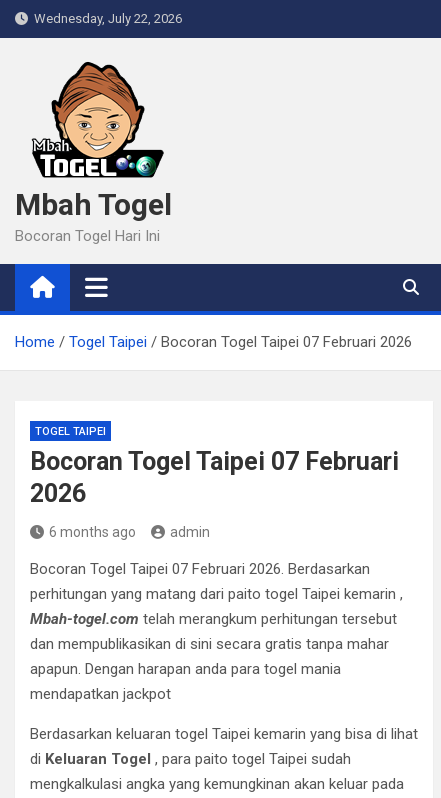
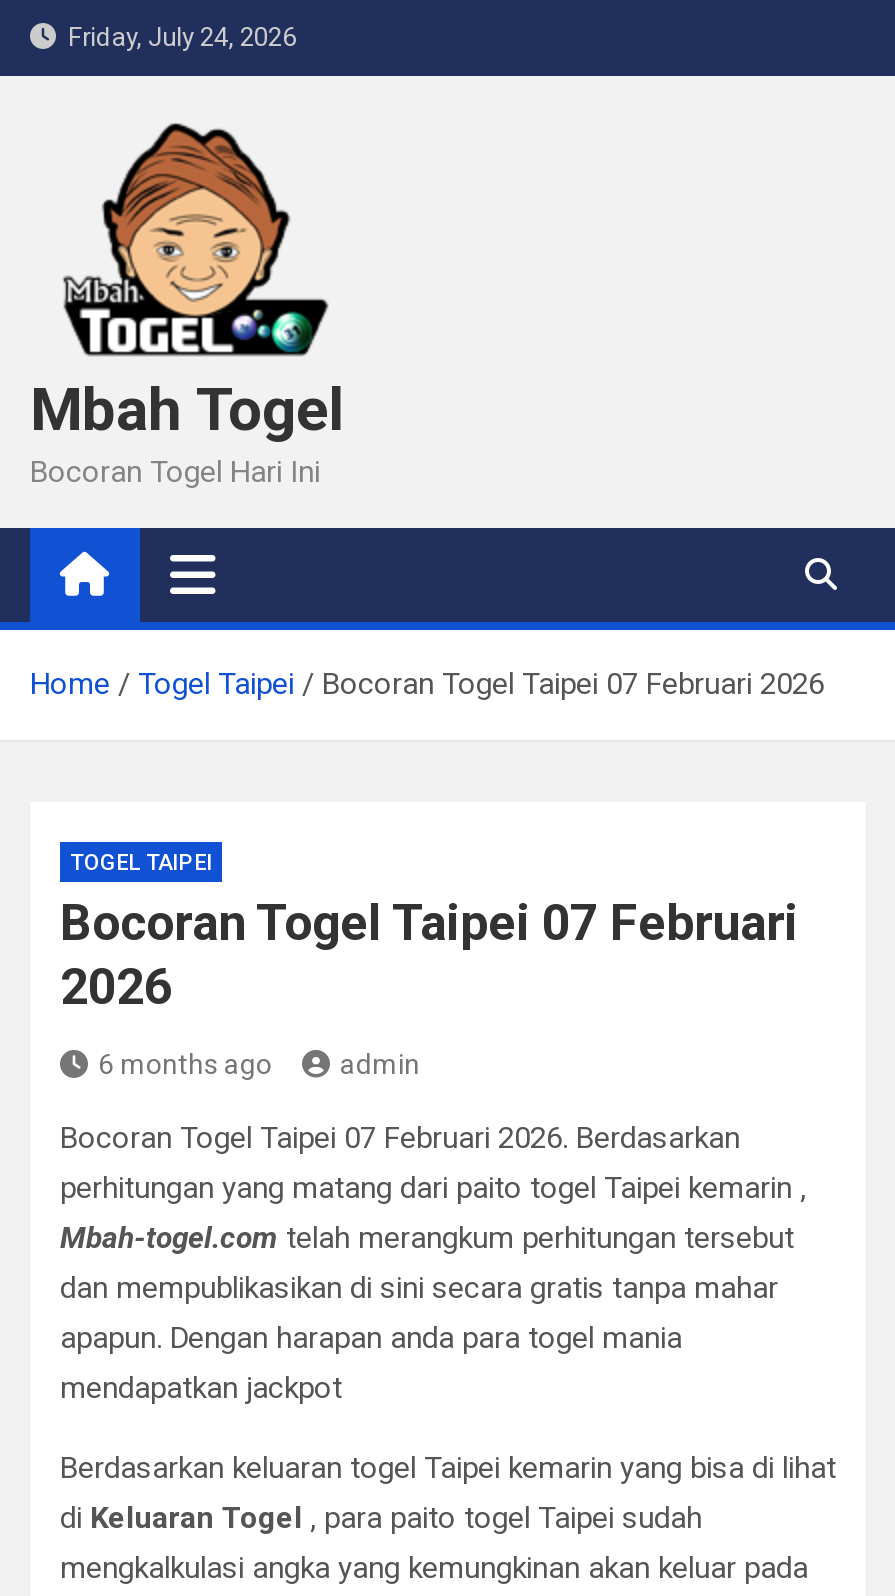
[28,11,182,26] Wednesday, July 22, 2026 -> [56,22,296,52] Friday, July 24, 2026

